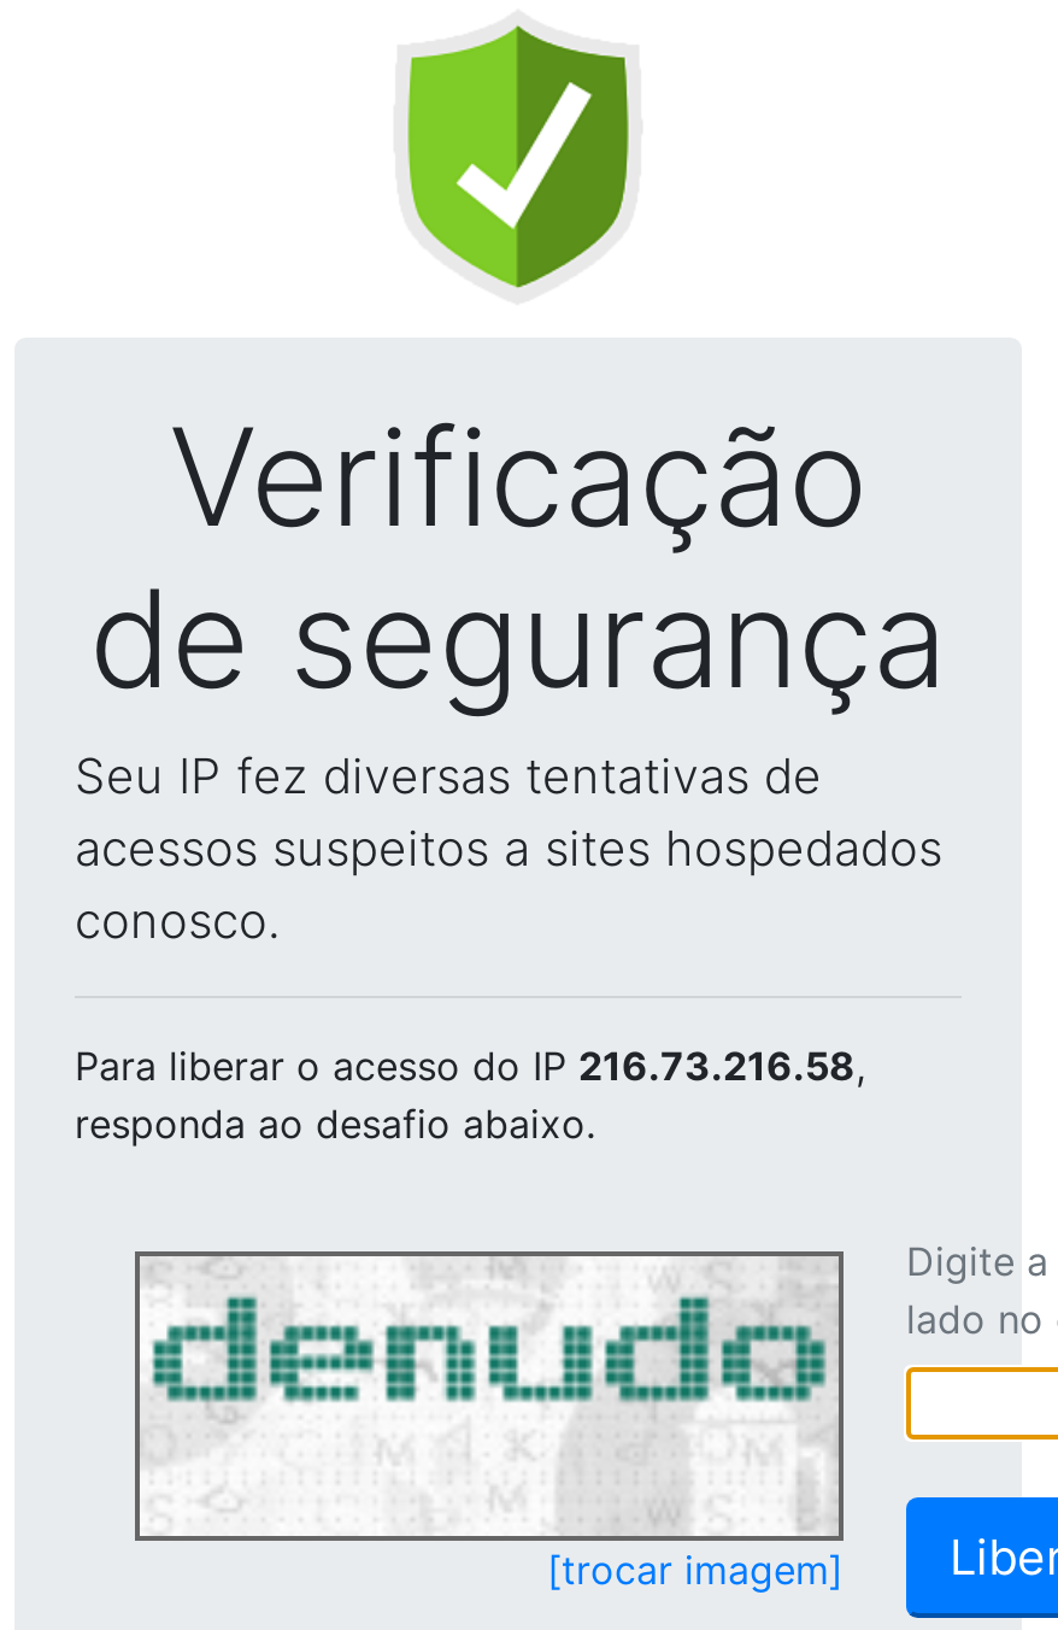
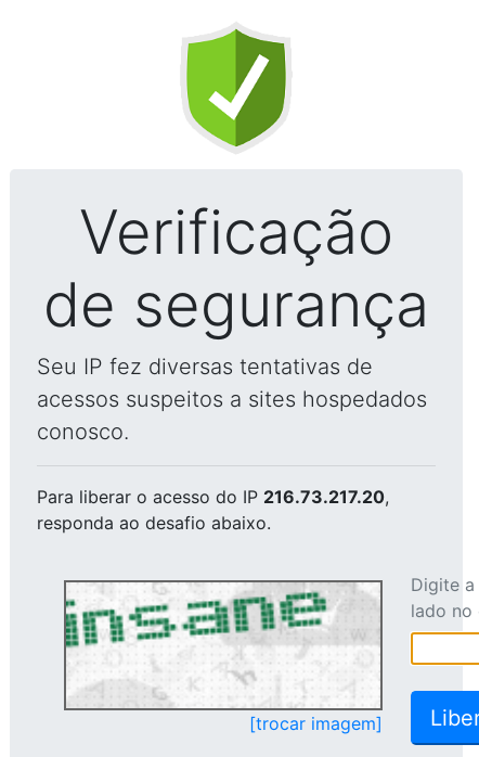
[75,1042,865,1090] Para liberar o acesso do IP 216.73.216.58, -> [37,486,389,508] Para liberar o acesso do IP 216.73.217.20,
[140,1259,831,1531] [image] -> [65,585,378,706] [image]

